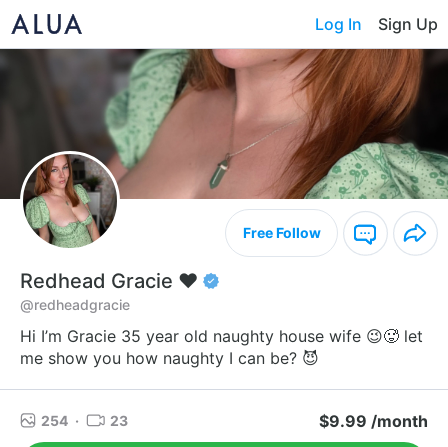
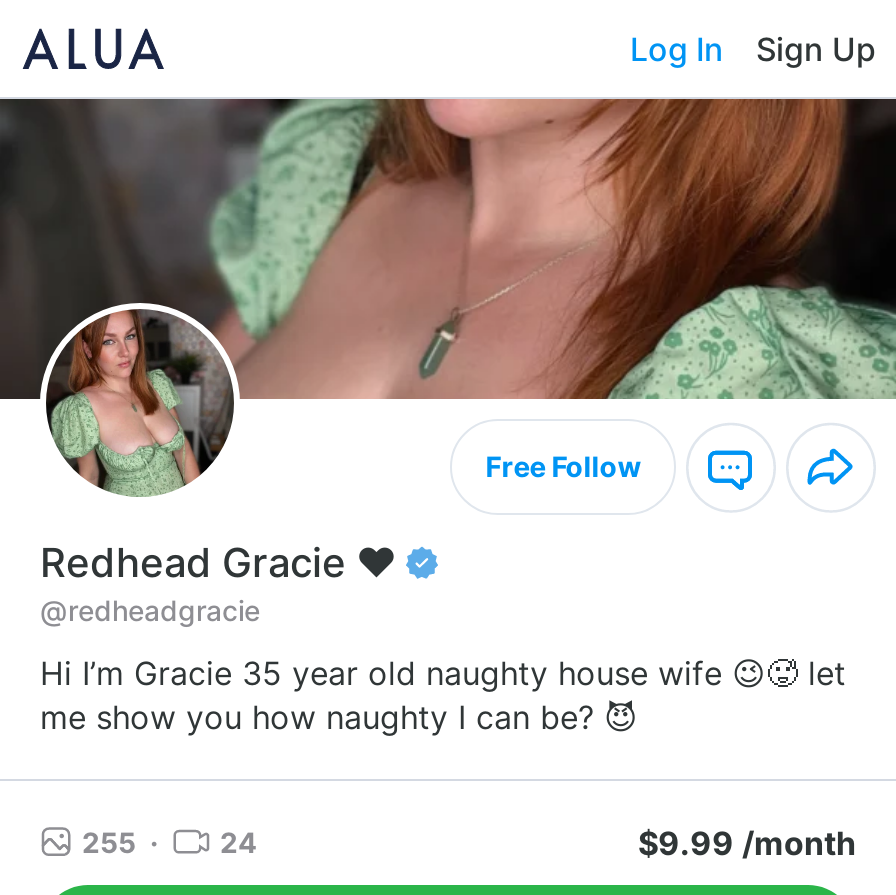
[41,411,79,428] 254 · -> [82,824,158,858] 255 ·
[110,411,128,428] 23 -> [220,824,256,858] 24

